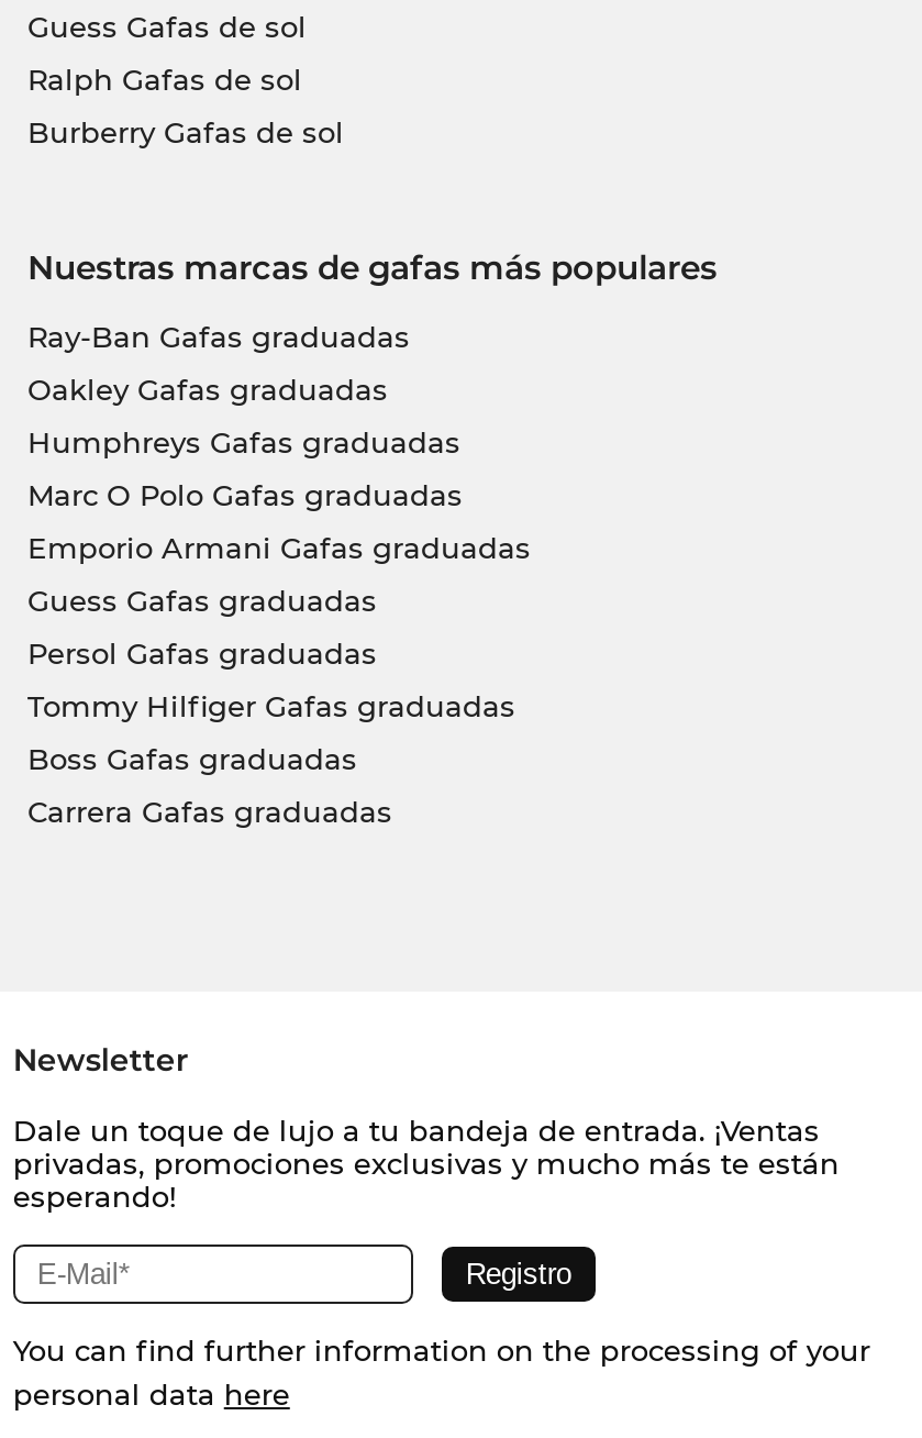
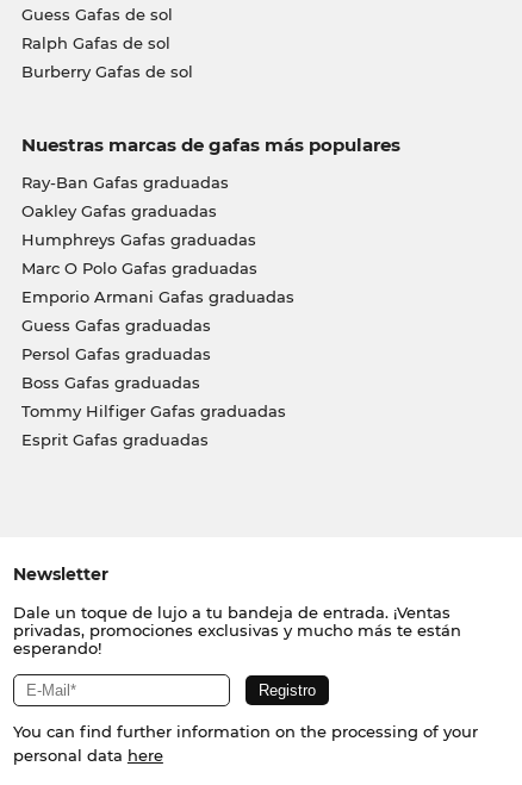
moved [27,688,515,723] -> [21,401,285,420]: Tommy Hilfiger Gafas graduadas
moved [27,741,357,776] -> [21,373,200,392]: Boss Gafas graduadas
[27,794,392,829] Carrera Gafas graduadas -> [21,430,208,449] Esprit Gafas graduadas

